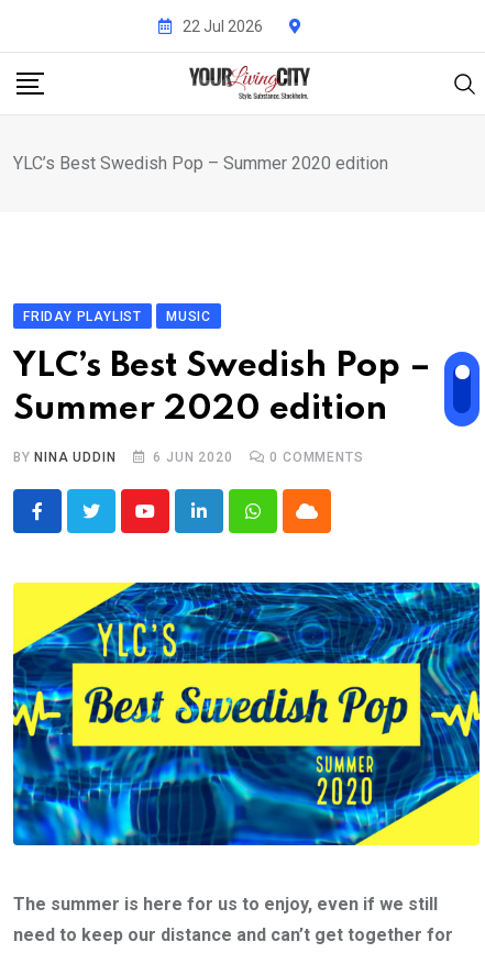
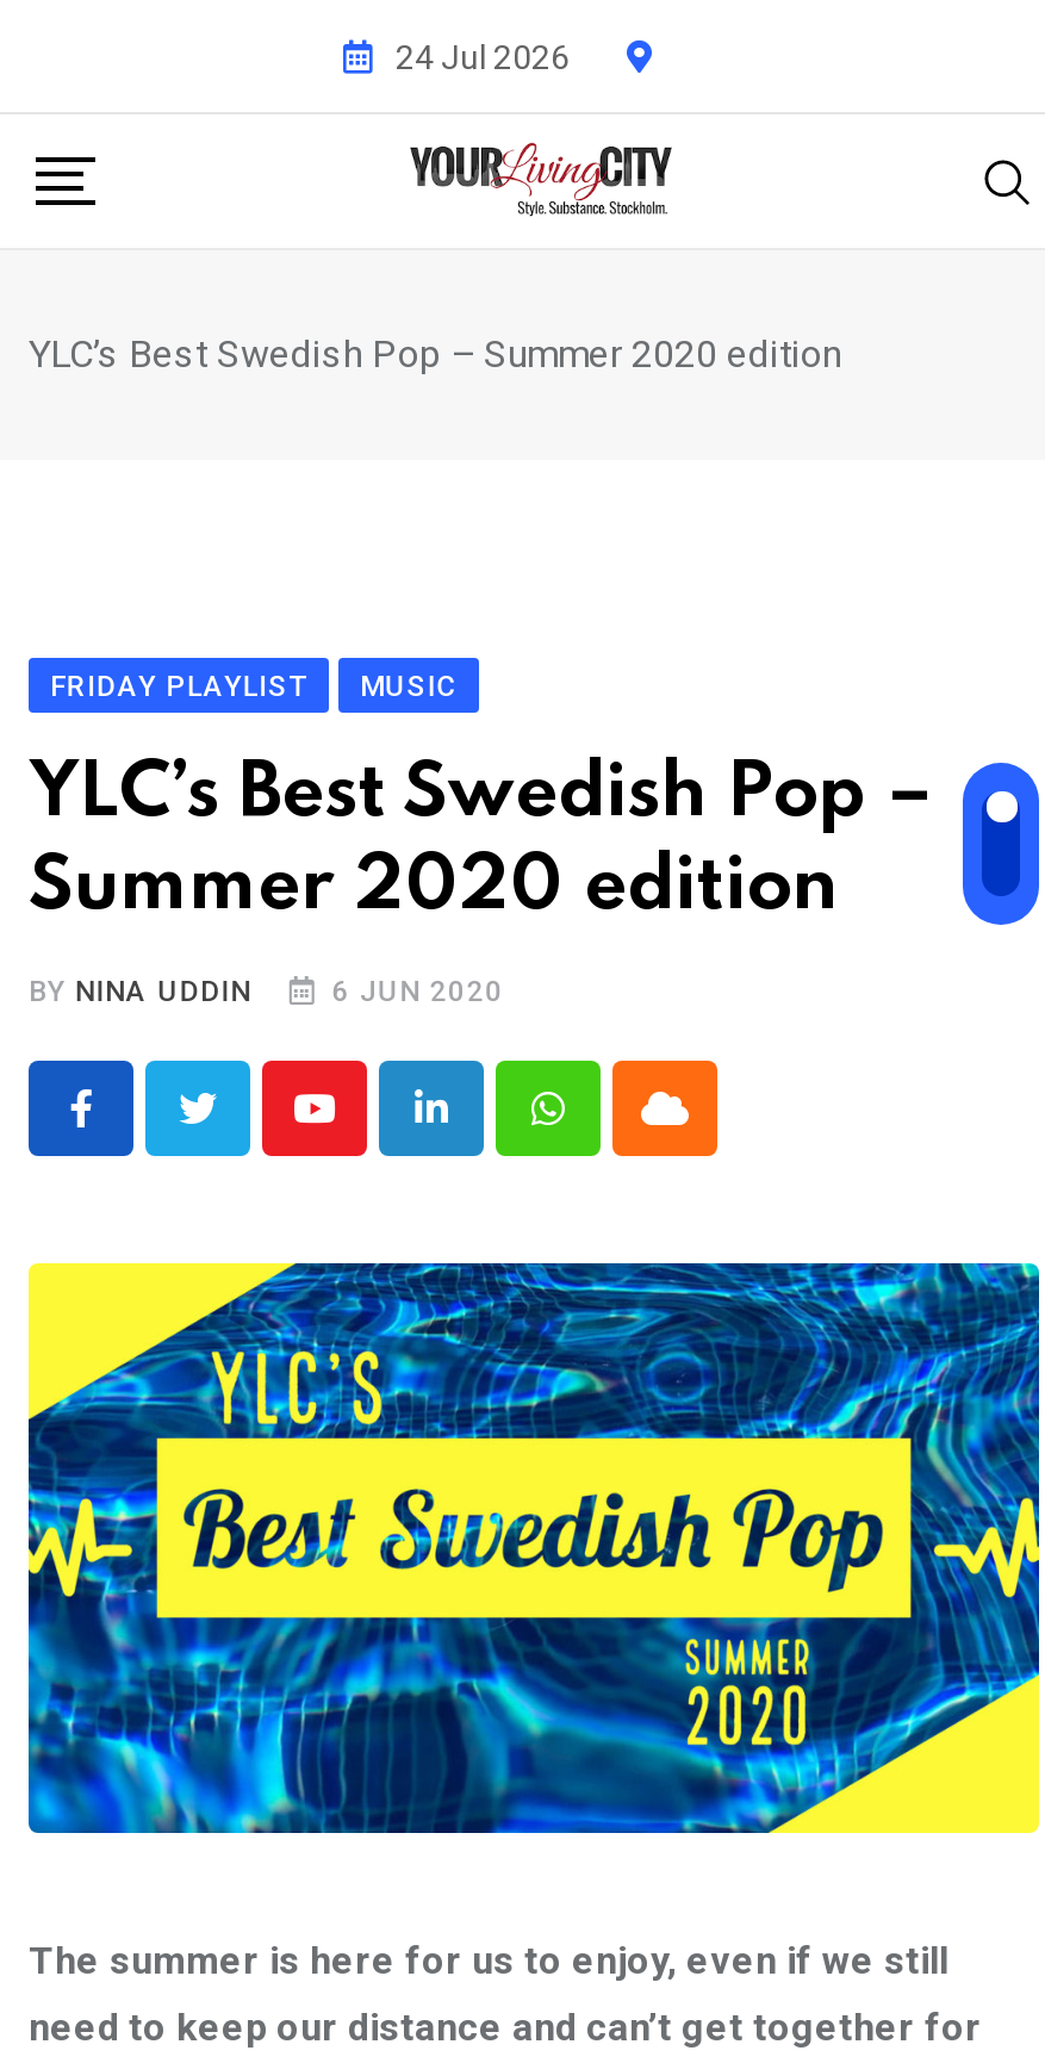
[183,17,263,35] 22 Jul 2026 -> [396,37,570,75] 24 Jul 2026
[270,450,363,465] 0 COMMENTS -> none

